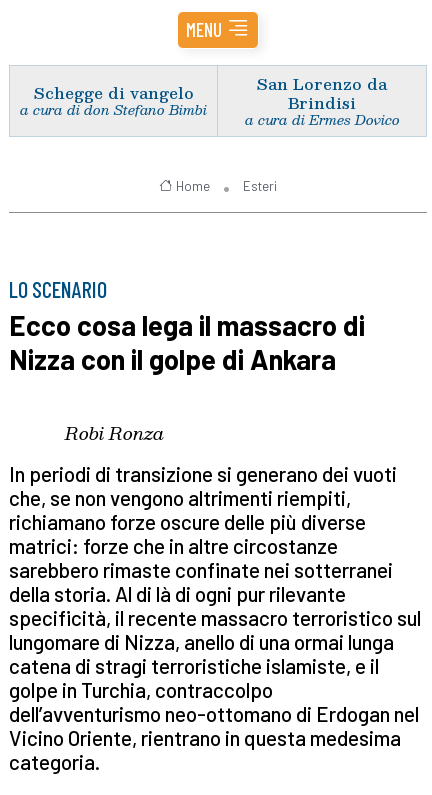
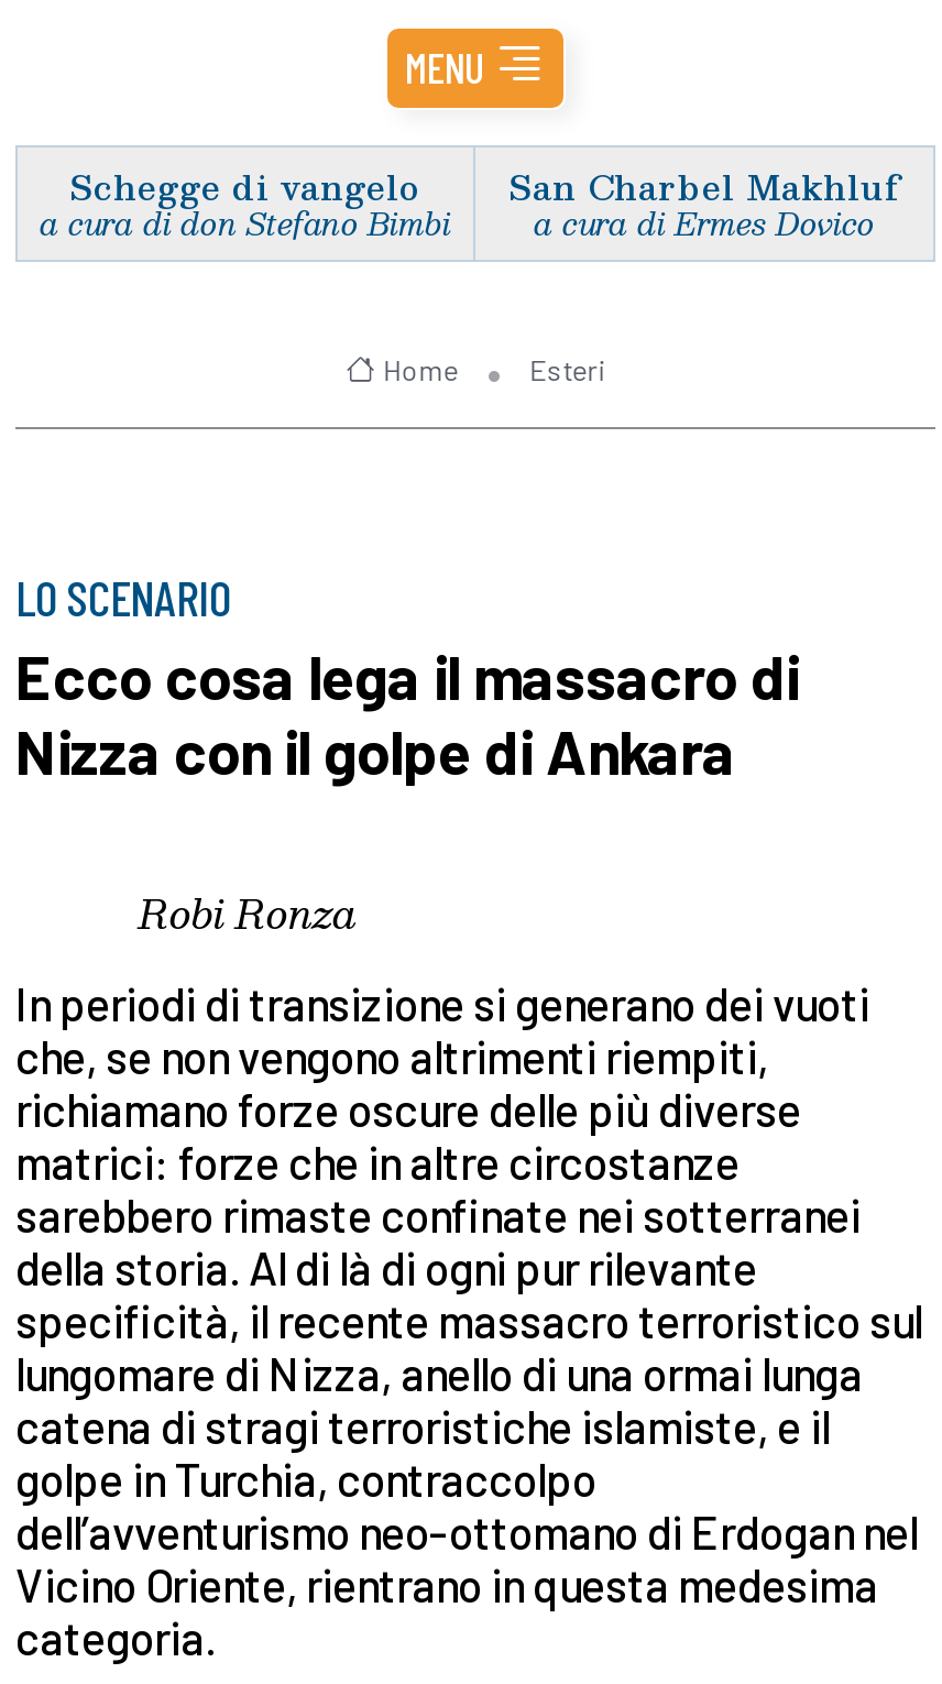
[257,71,387,115] San Lorenzo da | Brindisi -> [508,158,900,213] San Charbel Makhluf

